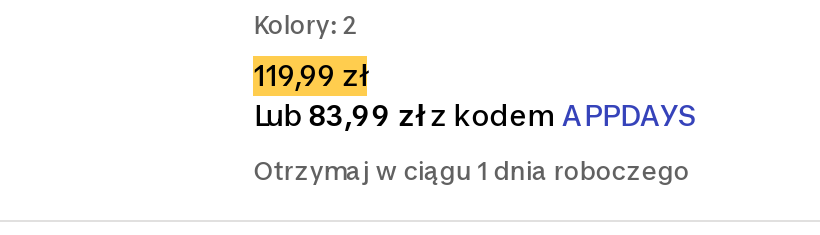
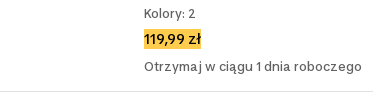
[254,98,696,132] Lub 83,99 zł z kodem APPDAYS -> none

